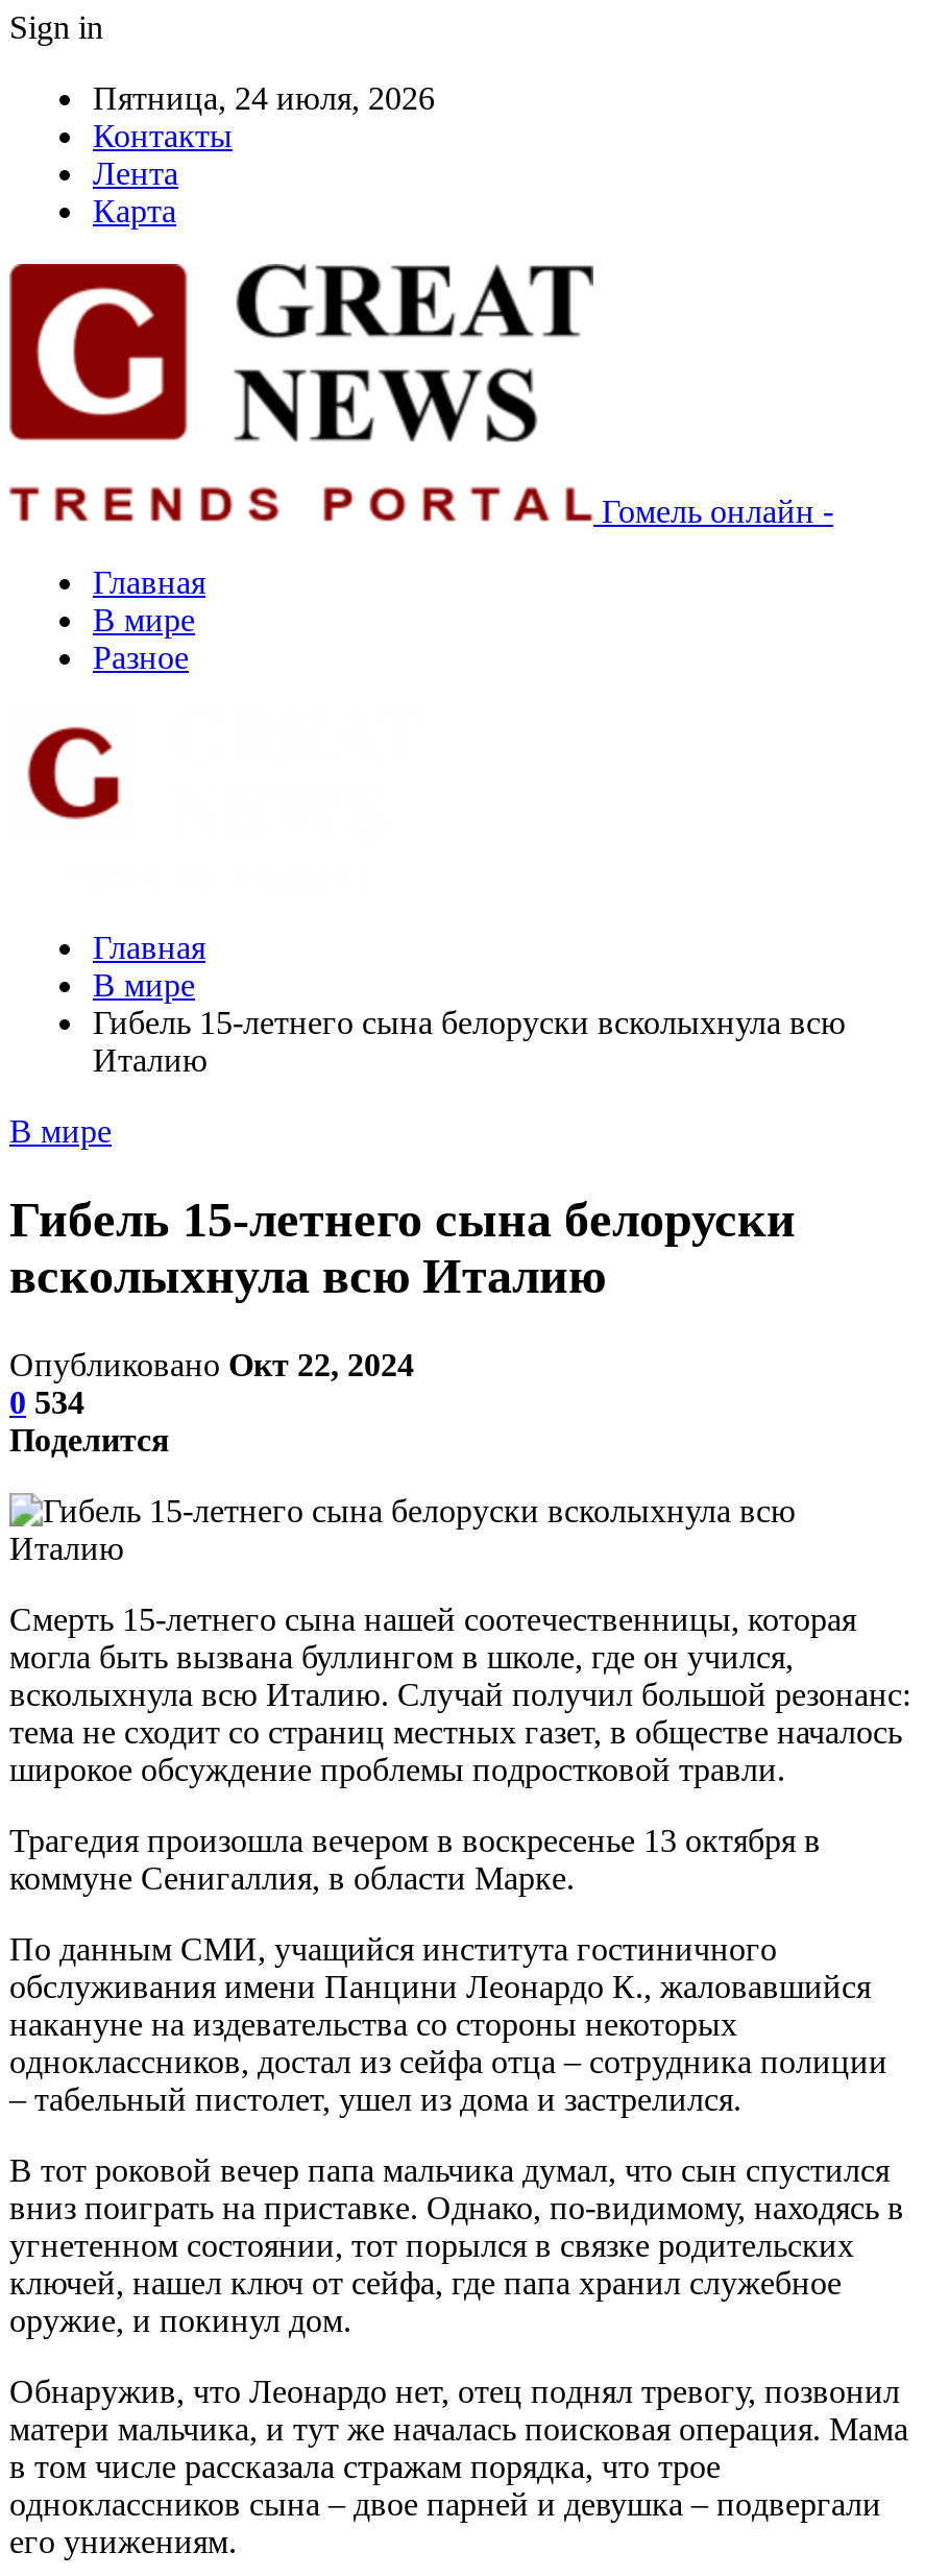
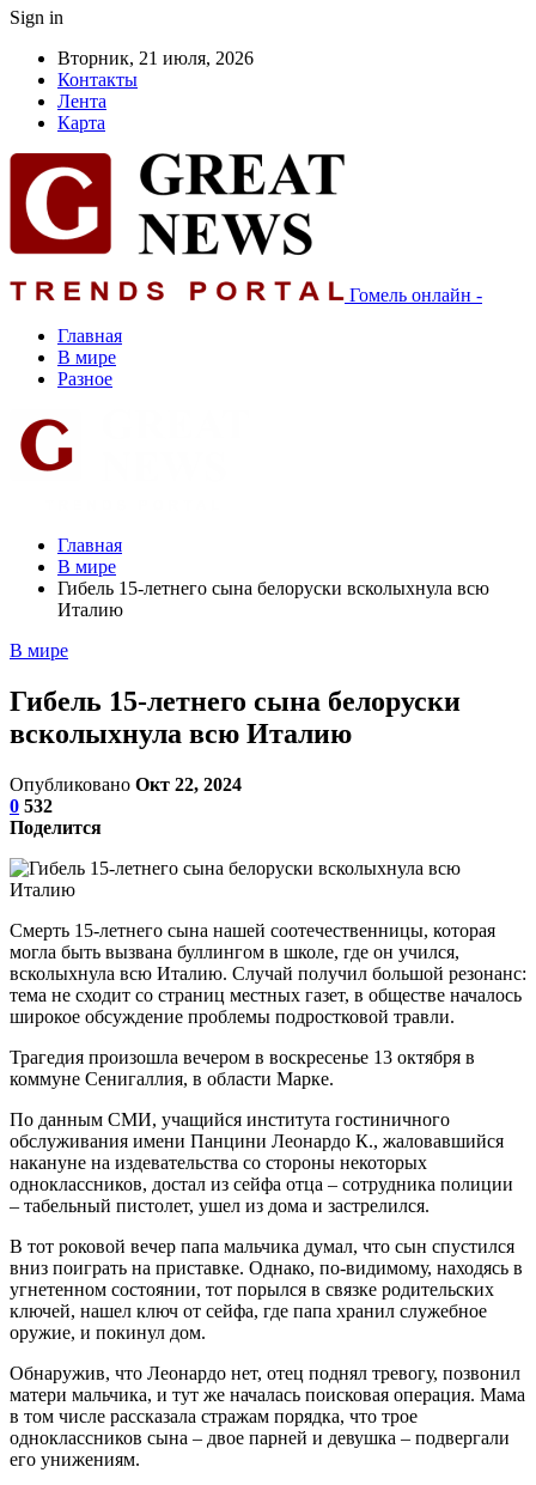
[93,80,435,116] Пятница, 24 июля, 2026 -> [57,48,254,68] Вторник, 21 июля, 2026
[9,1384,84,1420] 0 534 -> [10,796,53,816] 0 532

